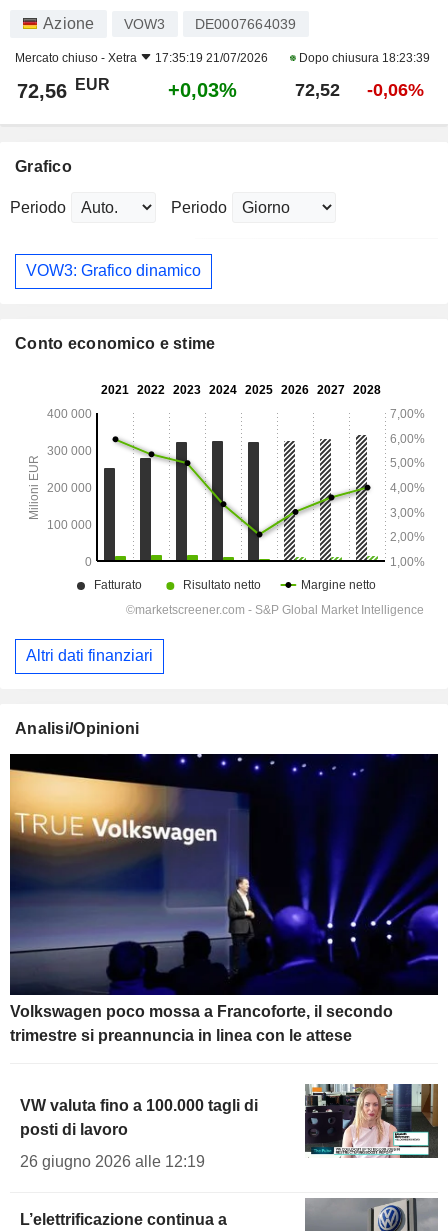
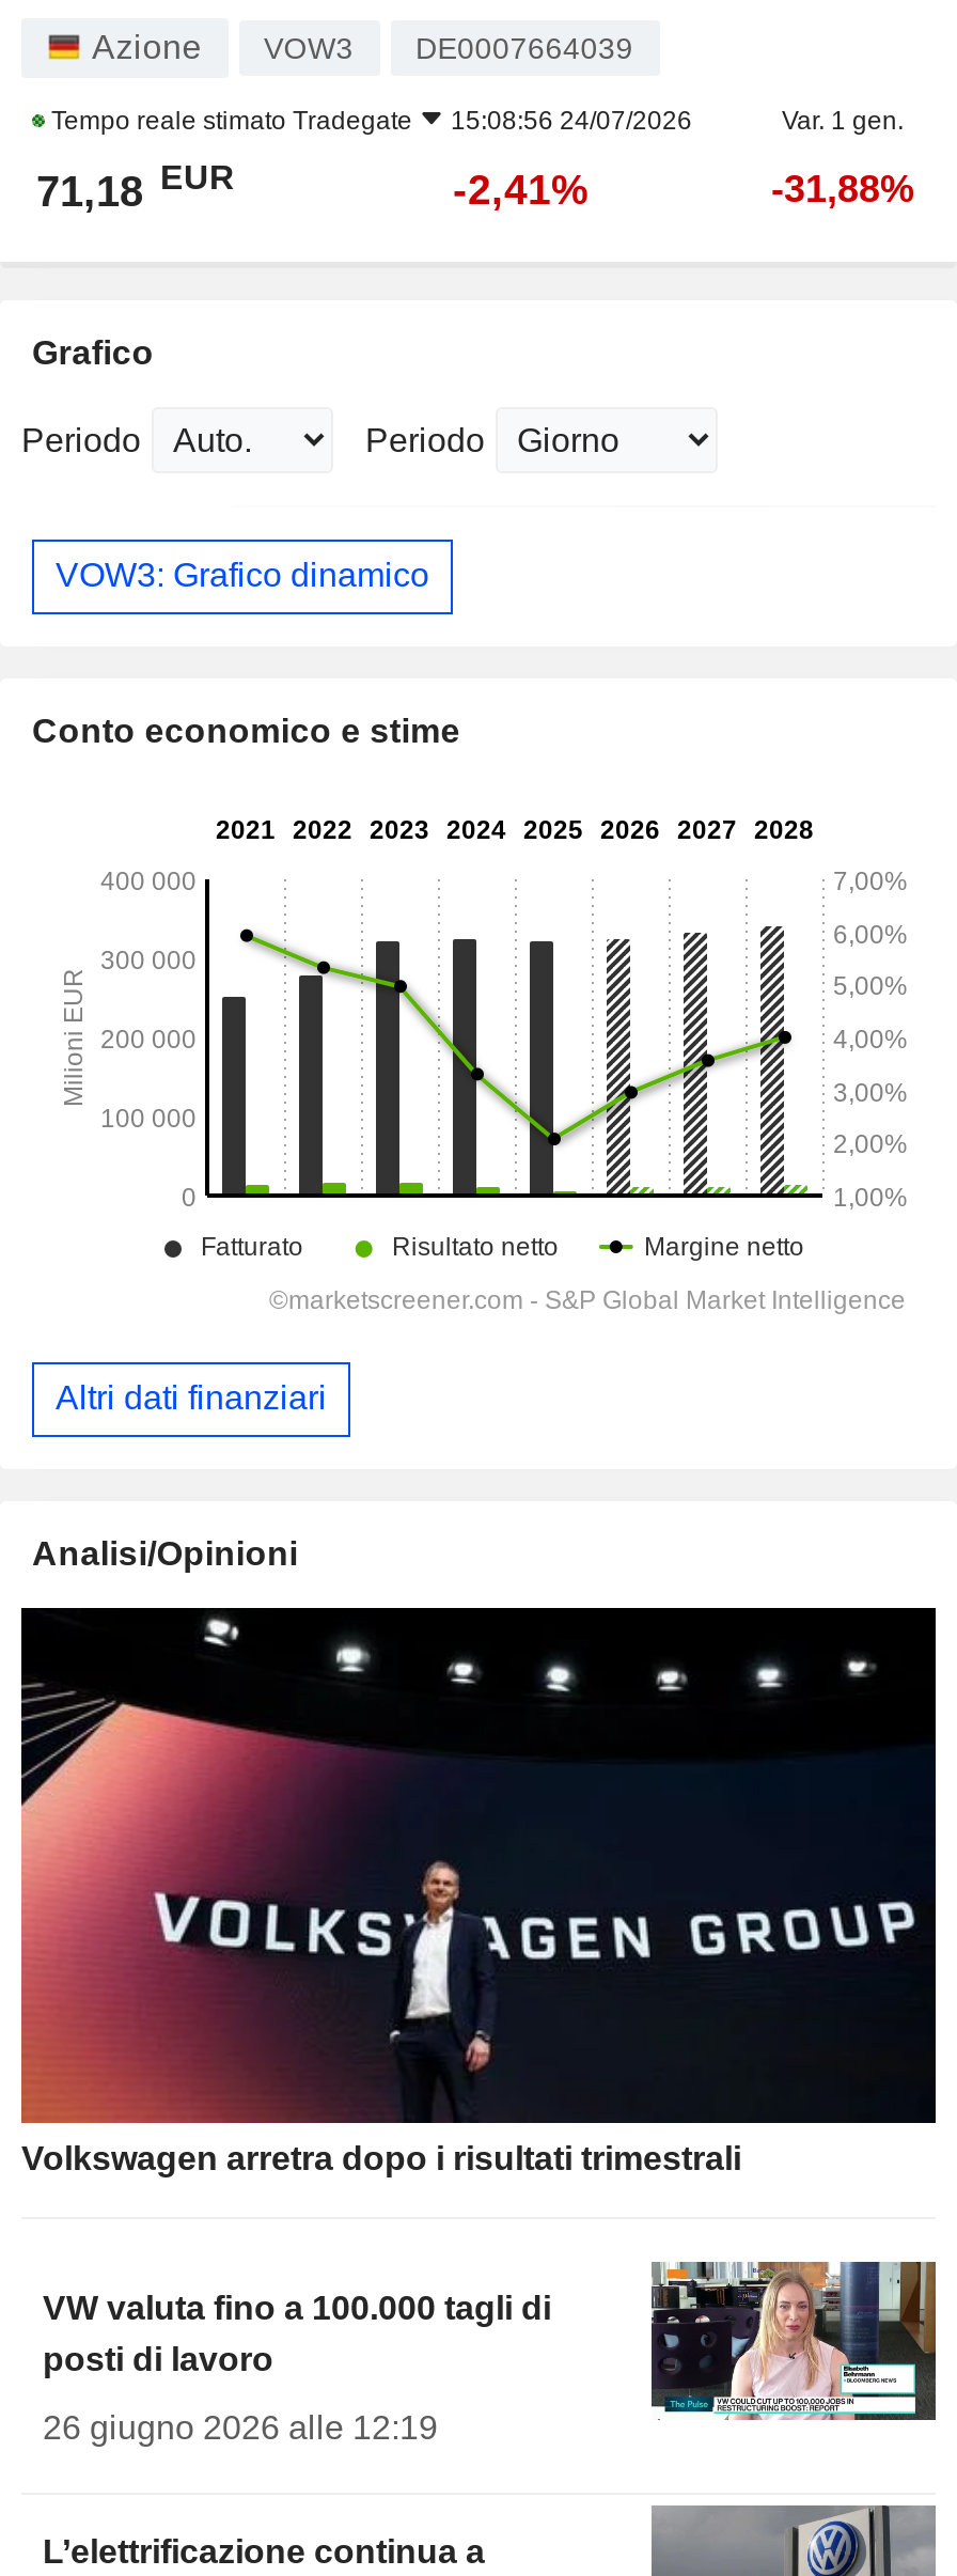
[15,51,430,65] Mercato chiuso - Xetra | 17:35:19 21/07/2026 | Dopo chiusura 18:23:39 -> [45,105,904,135] Tempo reale stimato Tradegate | 15:08:56 24/07/2026 | Var. 1 gen.
[17,76,423,102] 72,56 EUR | +0,03% | 72,52 | -0,06% -> [36,159,914,214] 71,18 EUR | -2,41% | -31,88%
[9,753,439,1044] [image] | Volkswagen poco mossa a Francoforte, il secondo | trimestre si preannuncia in linea con le attese -> [19,1606,936,2176] [image] | Volkswagen arretra dopo i risultati trimestrali

